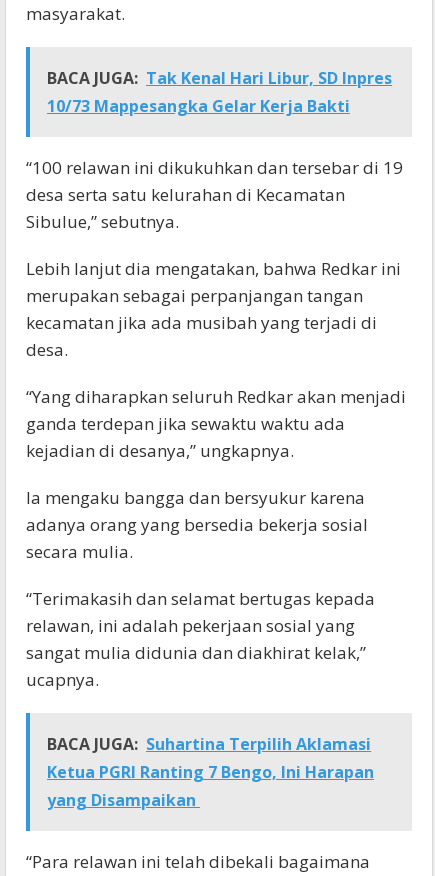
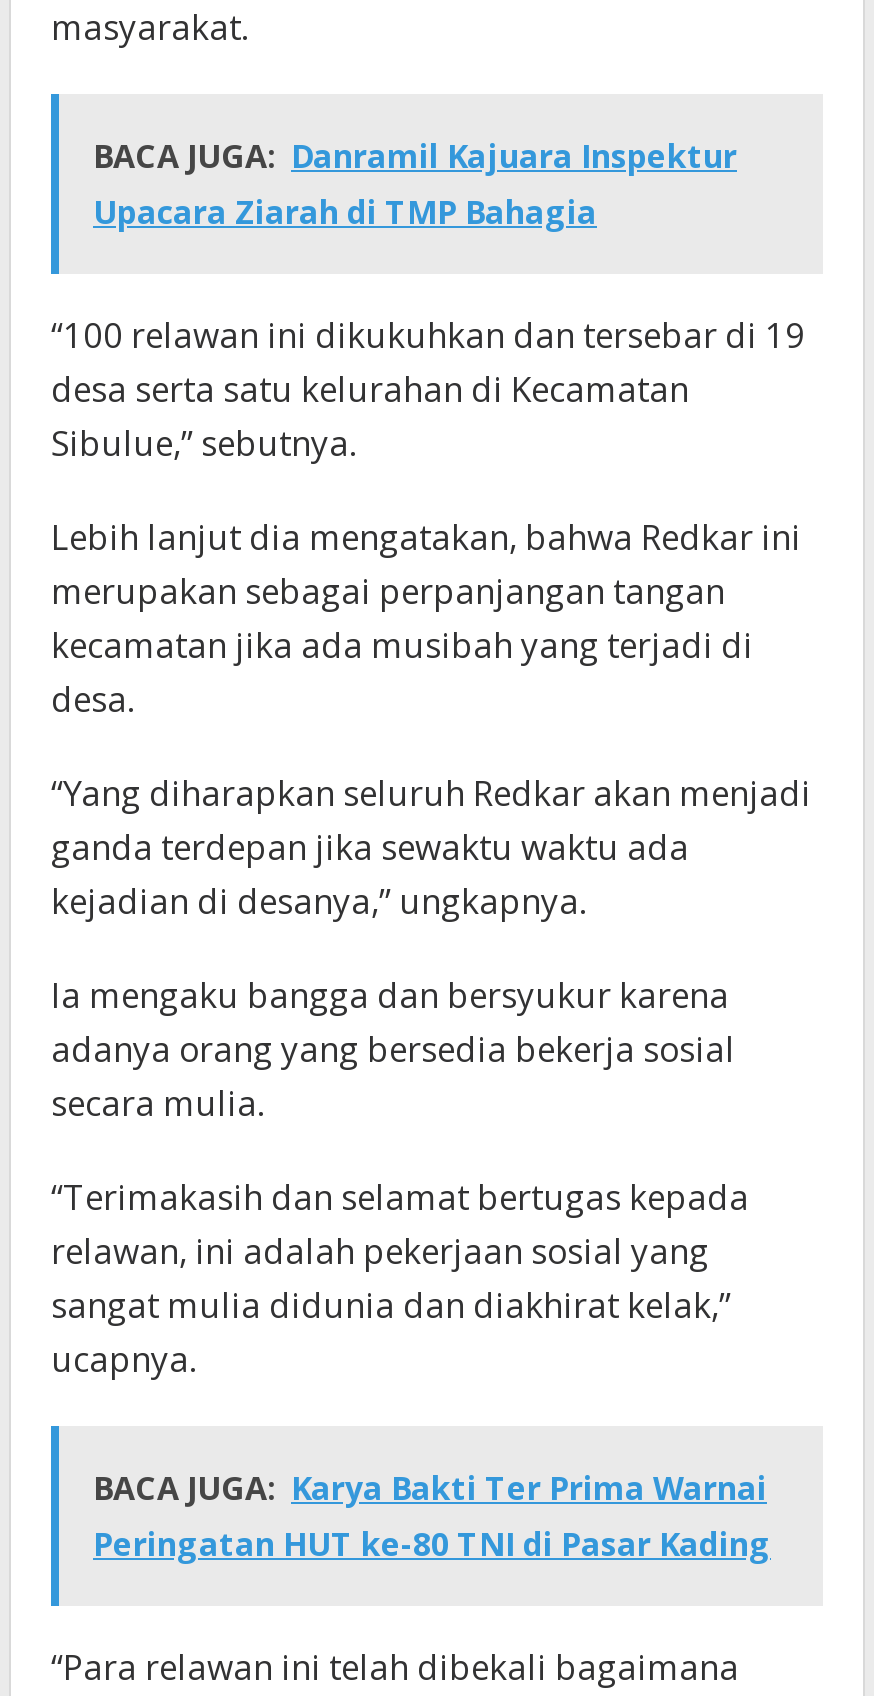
[47,67,392,117] BACA JUGA: Tak Kenal Hari Libur, SD Inpres | 10/73 Mappesangka Gelar Kerja Bakti -> [93,135,737,235] BACA JUGA: Danramil Kajuara Inspektur | Upacara Ziarah di TMP Bahagia
[47,733,374,811] BACA JUGA: Suhartina Terpilih Aklamasi | Ketua PGRI Ranting 7 Bengo, Ini Harapan | yang Disampaikan -> [93,1467,771,1567] BACA JUGA: Karya Bakti Ter Prima Warnai | Peringatan HUT ke-80 TNI di Pasar Kading

